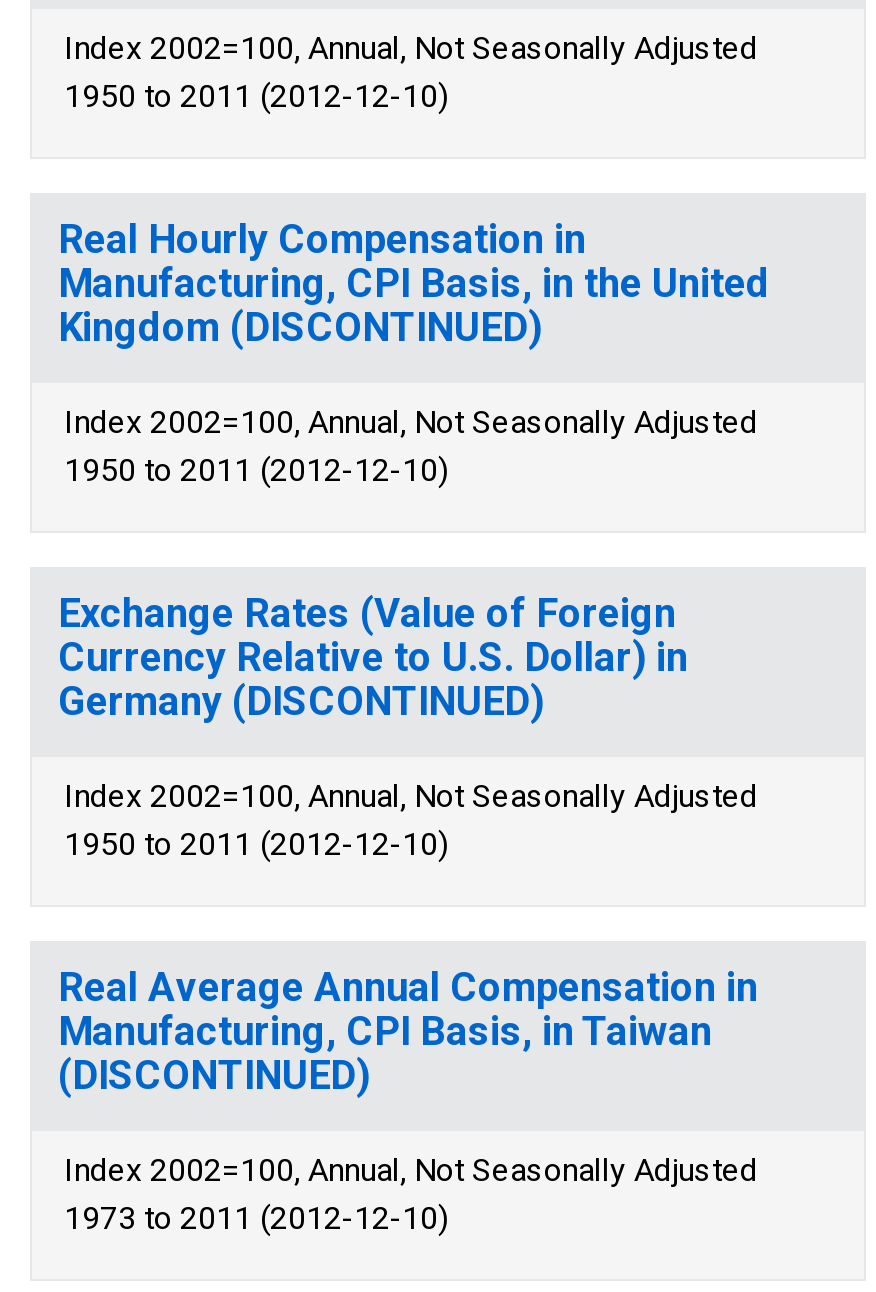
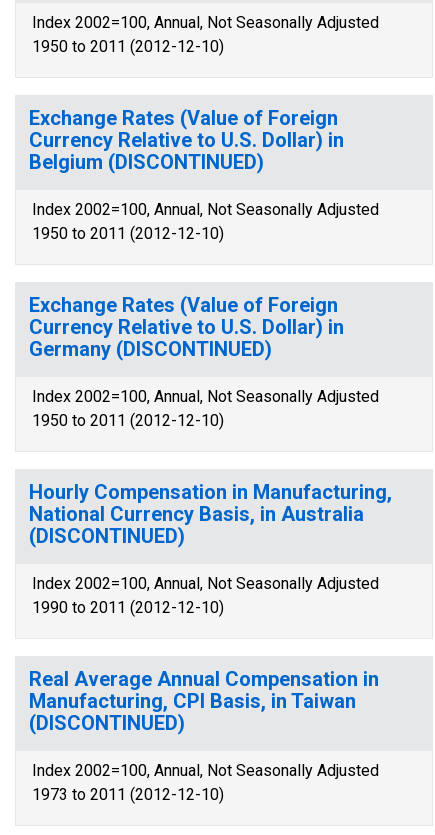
[58,215,770,351] Real Hourly Compensation in | Manufacturing, CPI Basis, in the United | Kingdom (DISCONTINUED) -> [29,106,344,174] Exchange Rates (Value of Foreign | Currency Relative to U.S. Dollar) in | Belgium (DISCONTINUED)
none -> [29,480,392,617] Hourly Compensation in Manufacturing, | National Currency Basis, in Australia | (DISCONTINUED) | Index 2002=100, Annual, Not Seasonally Adjusted | 1990 to 2011 (2012-12-10)

